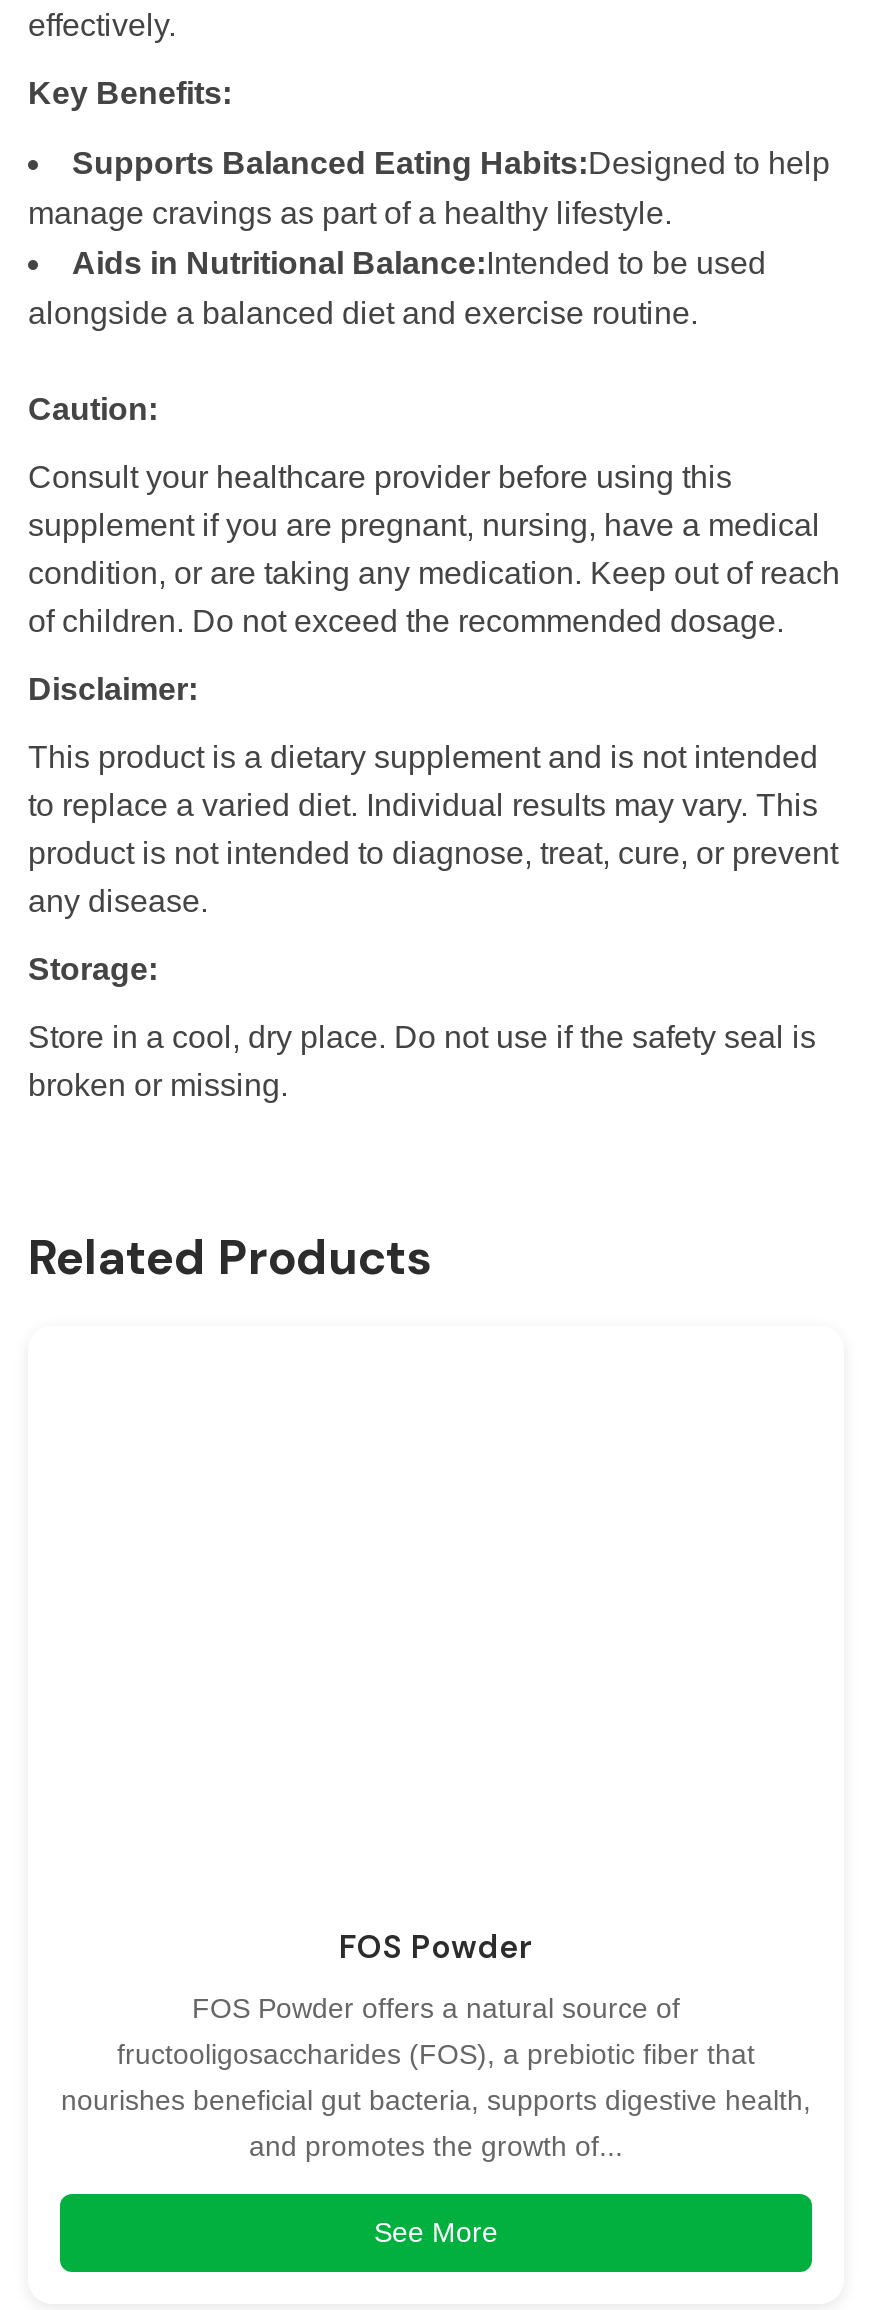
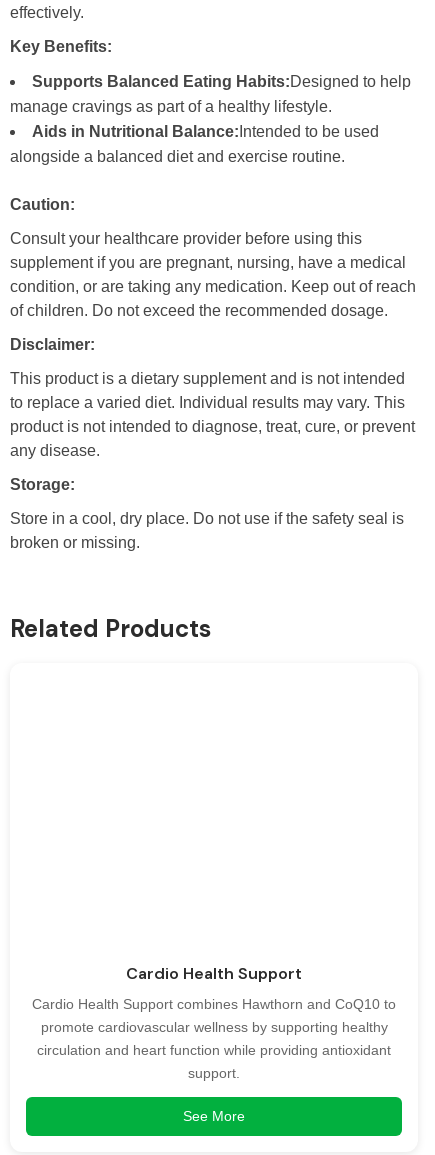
[339,1927,533,1969] FOS Powder -> [126,963,302,984] Cardio Health Support
[61,1993,811,2163] FOS Powder offers a natural source of | fructooligosaccharides (FOS), a prebiotic fiber that | nourishes beneficial gut bacteria, supports digestive health, | and promotes the growth of... -> [32,996,396,1081] Cardio Health Support combines Hawthorn and CoQ10 to | promote cardiovascular wellness by supporting healthy | circulation and heart function while providing antioxidant | support.

